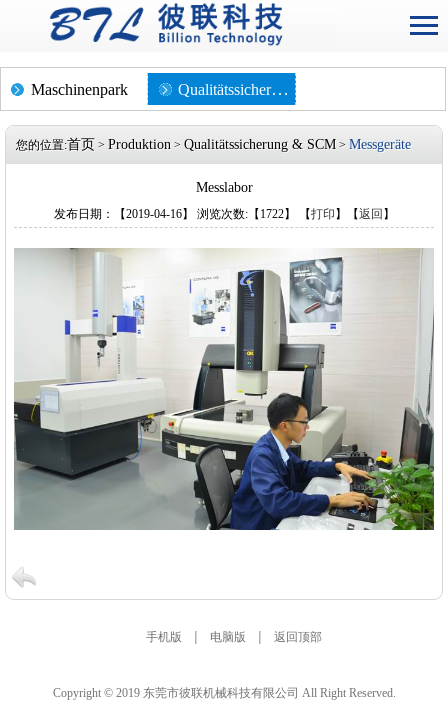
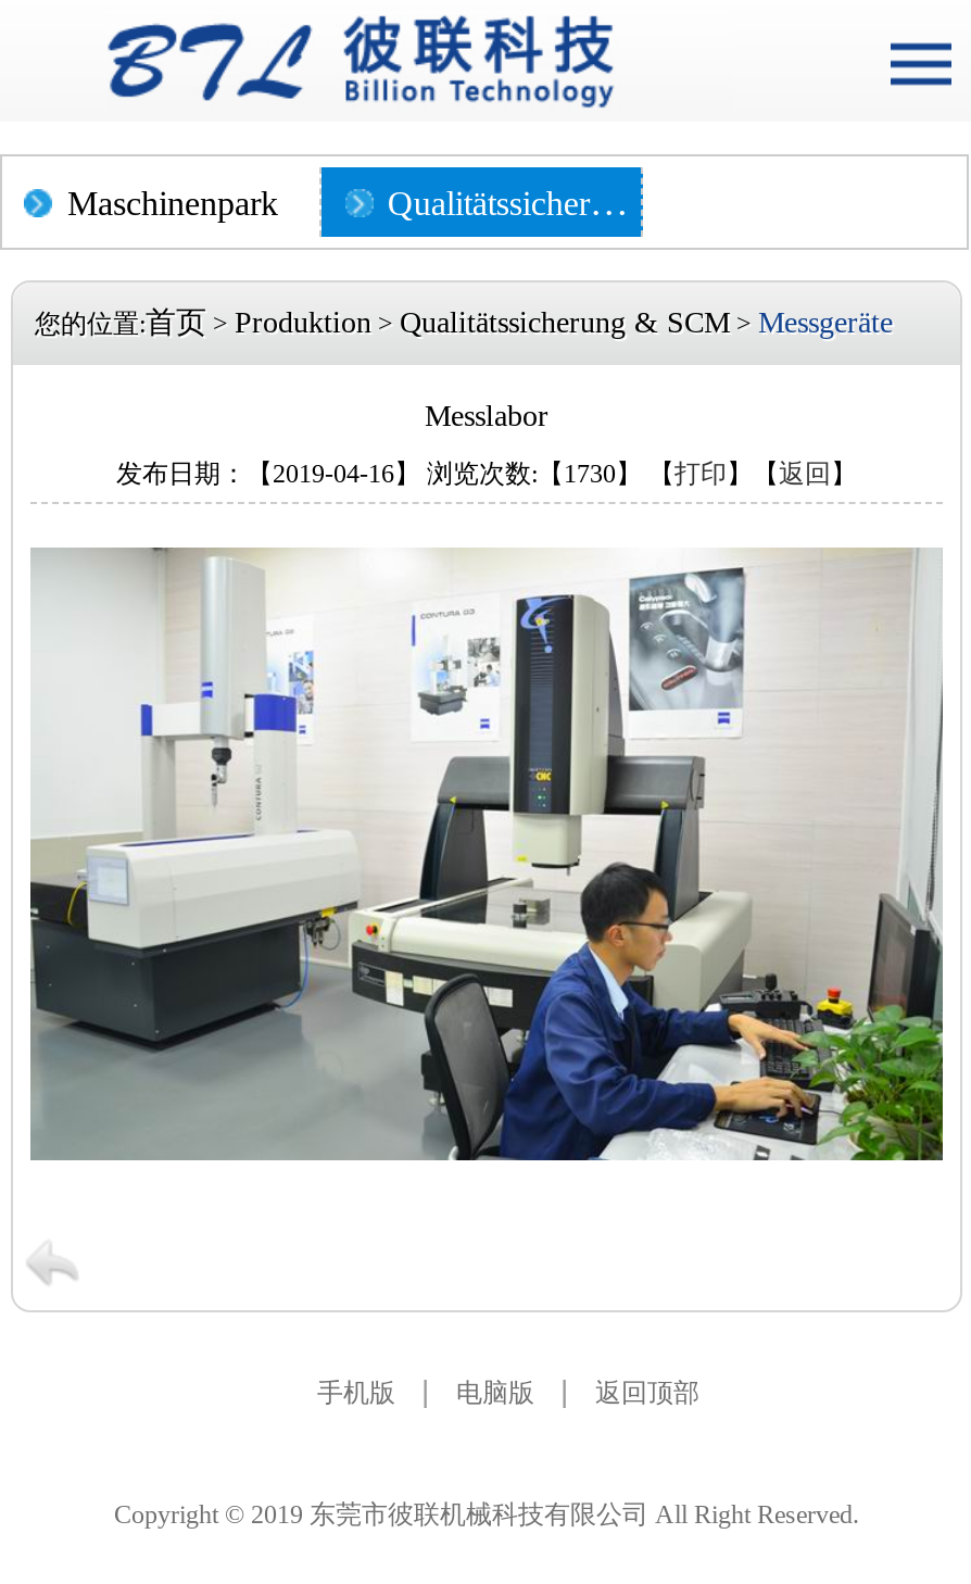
[53,207,394,221] 发布日期：【2019-04-16】 浏览次数:【1722】 【打印】【返回】 -> [116,458,857,489] 发布日期：【2019-04-16】 浏览次数:【1730】 【打印】【返回】

